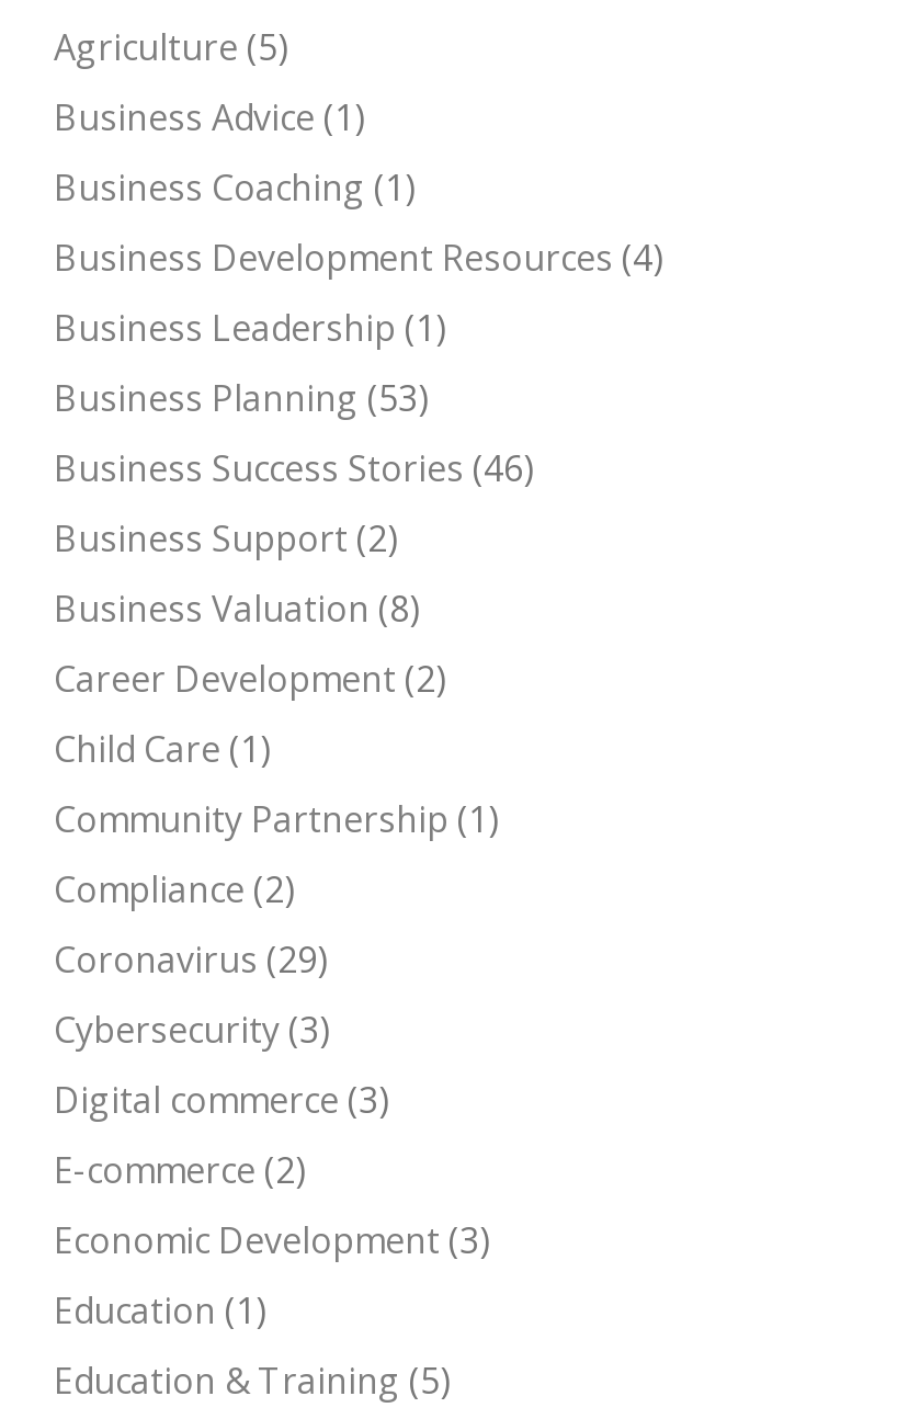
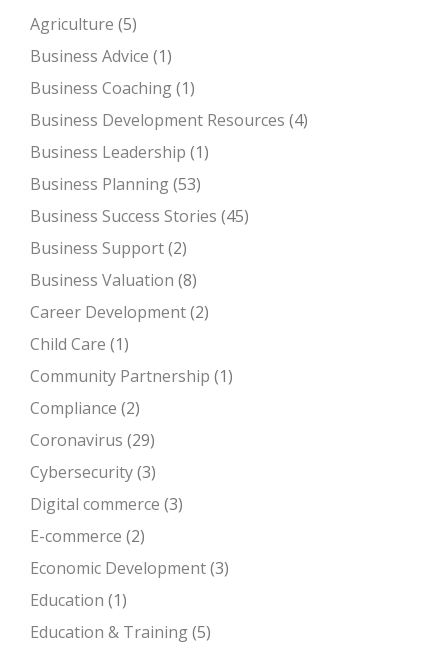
[54,444,534,492] Business Success Stories (46) -> [30,205,249,227] Business Success Stories (45)

